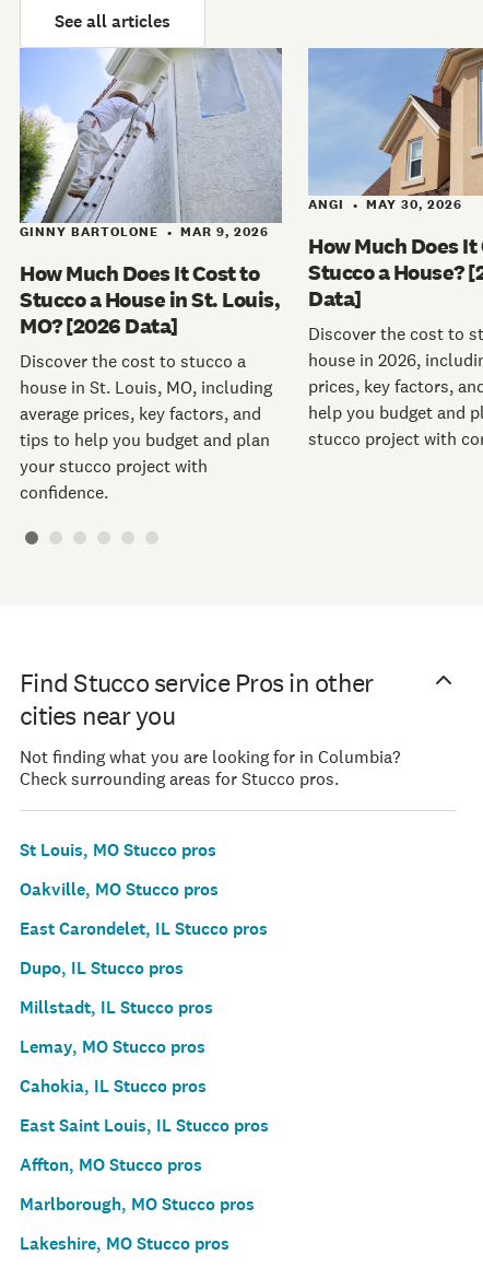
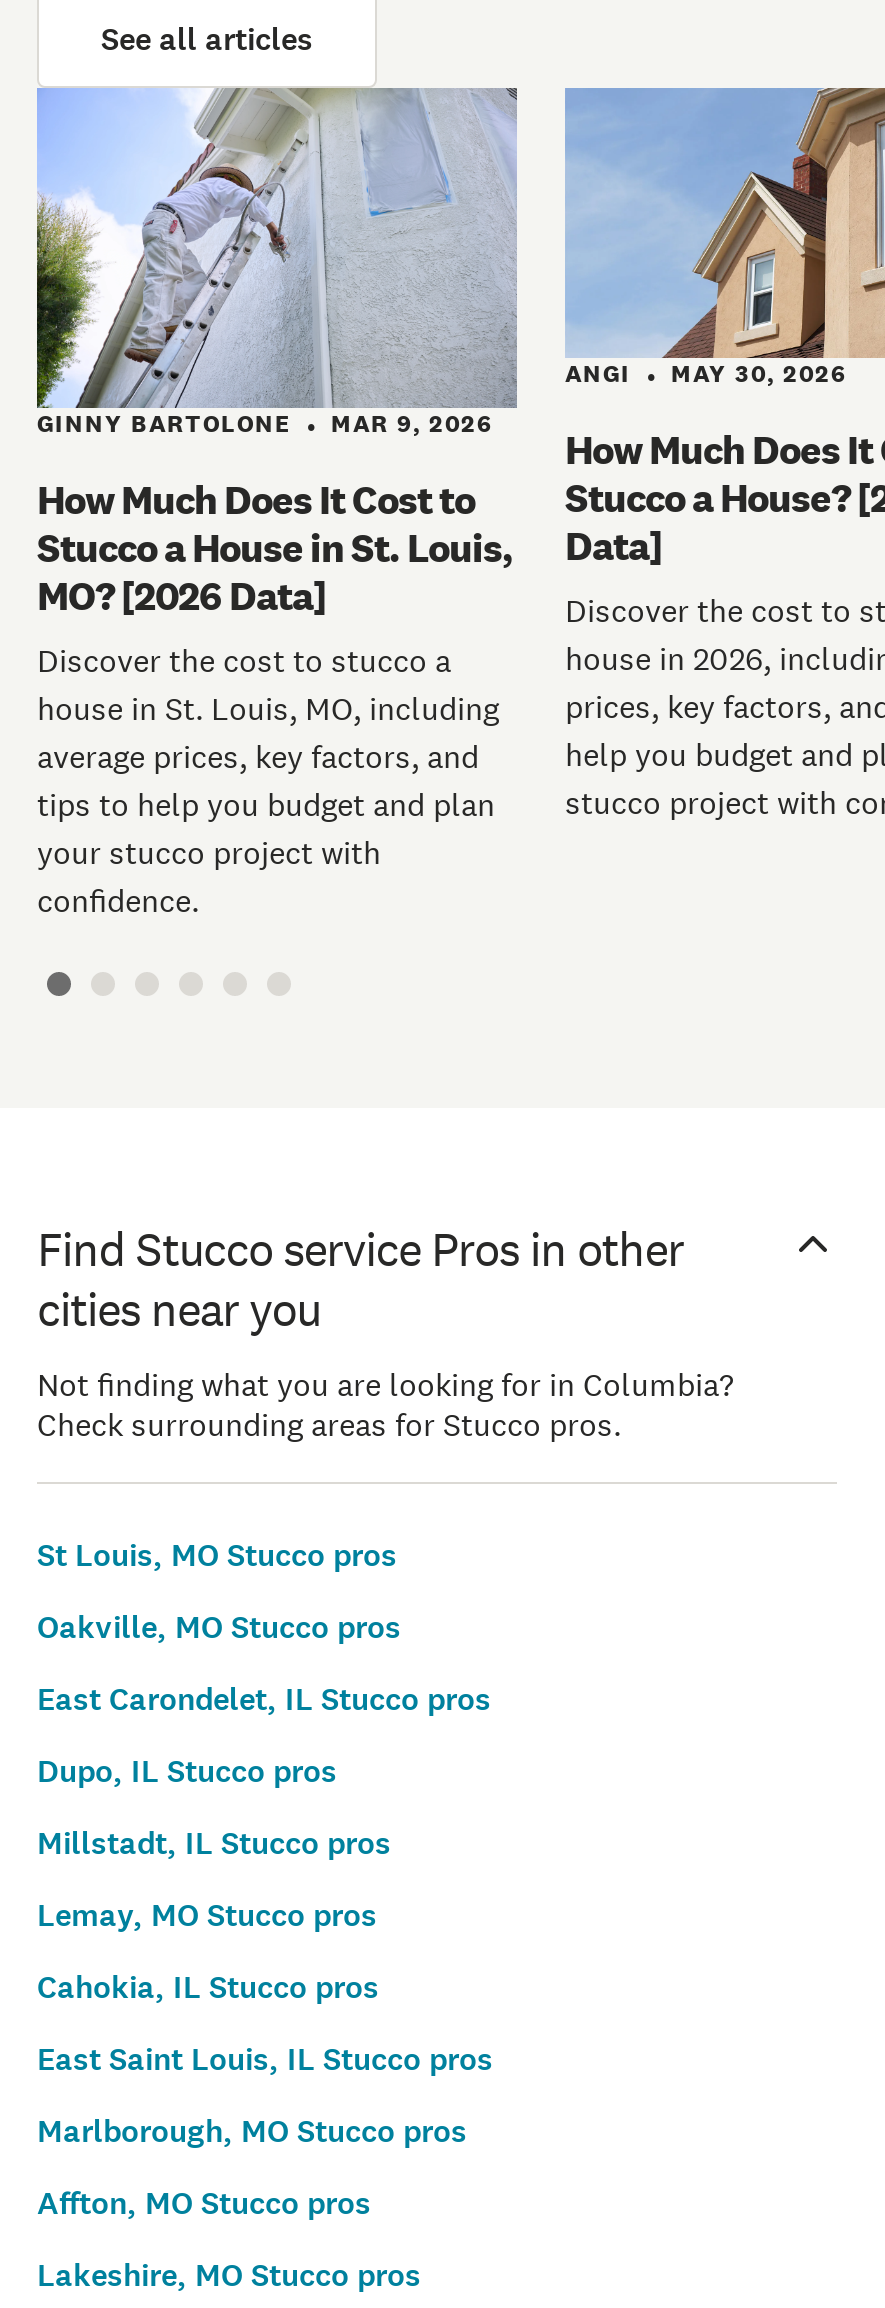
moved [20,1153,202,1176] -> [37,2181,371,2223]: Affton, MO Stucco pros
moved [20,1192,255,1215] -> [37,2109,467,2151]: Marlborough, MO Stucco pros

